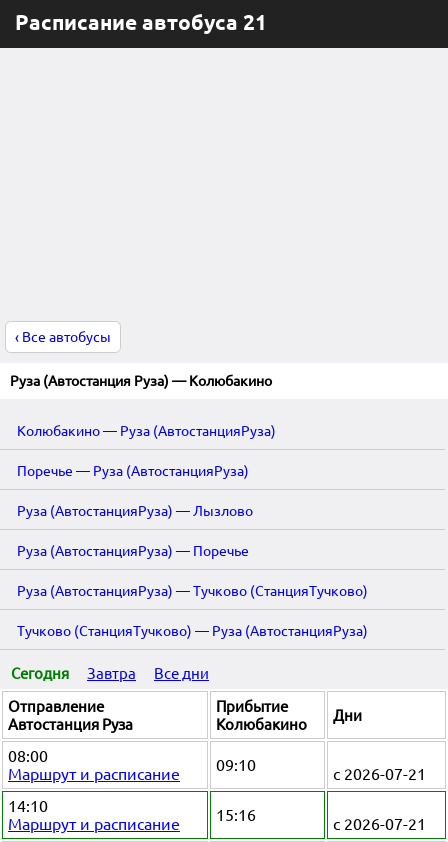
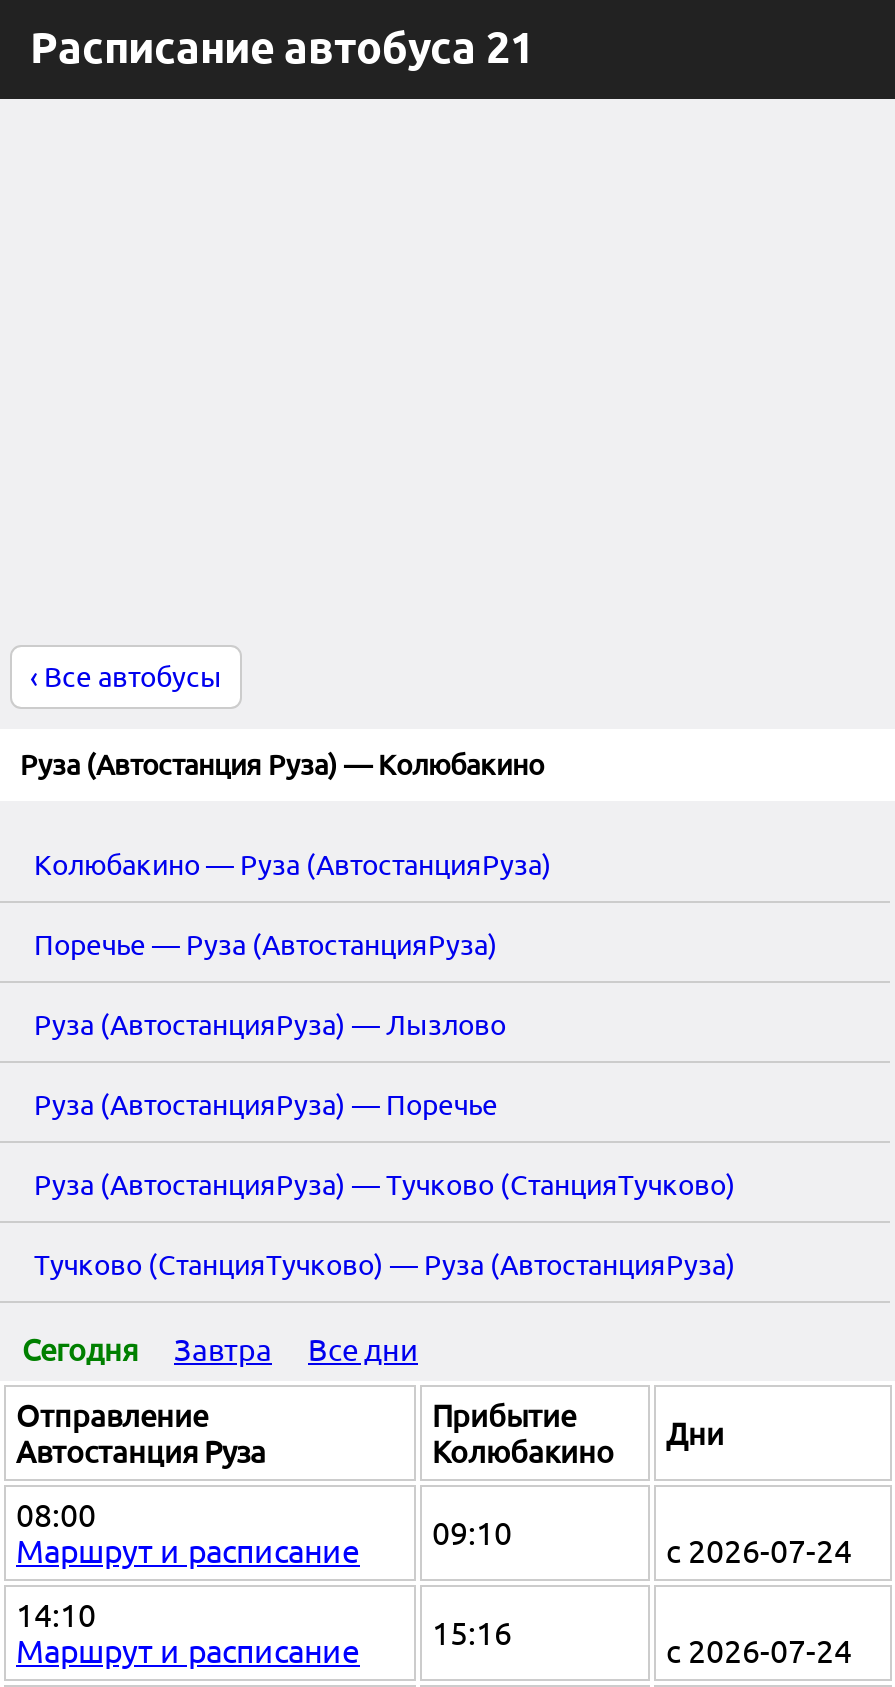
[333,765,426,783] с 2026-07-21 -> [666,1533,852,1569] с 2026-07-24
[333,815,426,833] с 2026-07-21 -> [666,1633,852,1669] с 2026-07-24

